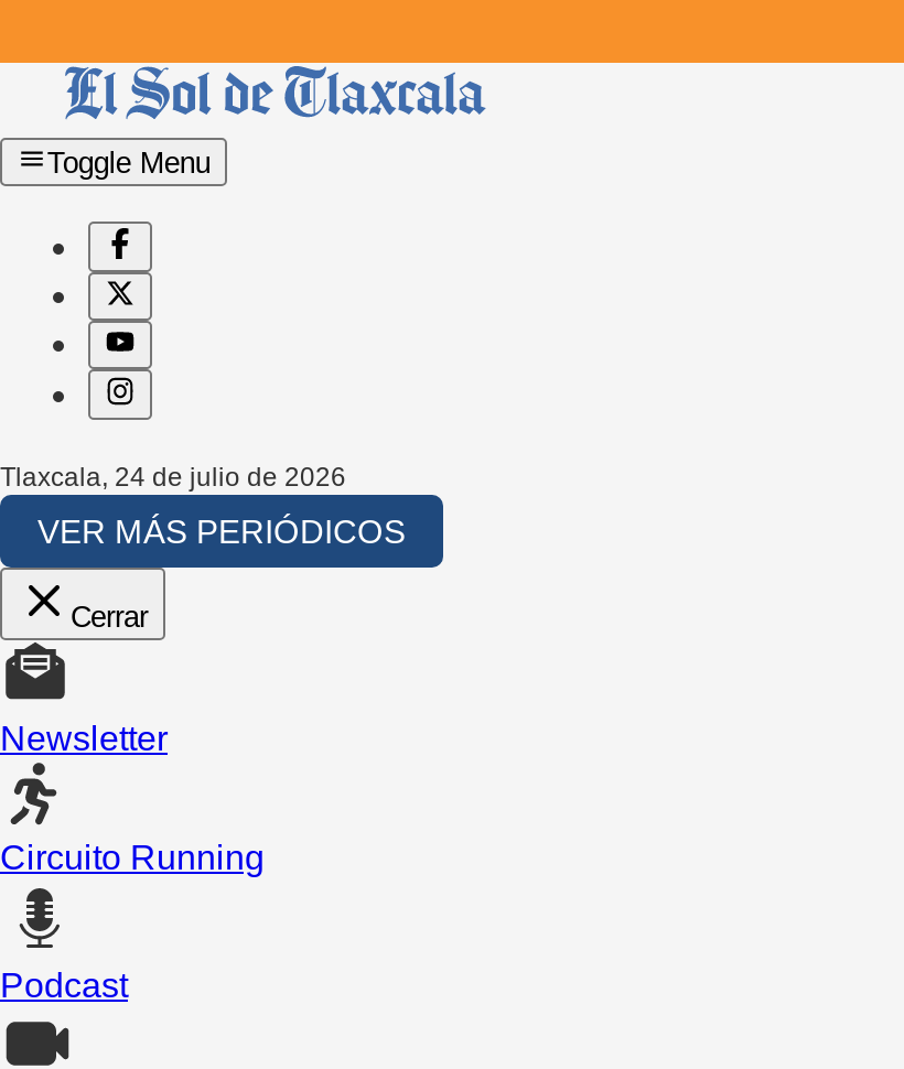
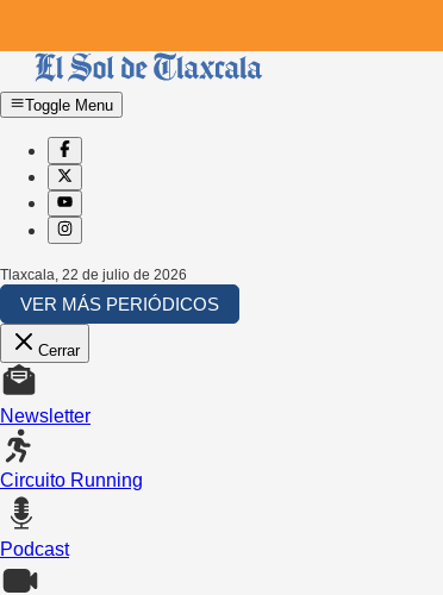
[0,461,346,492] Tlaxcala, 24 de julio de 2026 -> [0,266,187,283] Tlaxcala, 22 de julio de 2026

